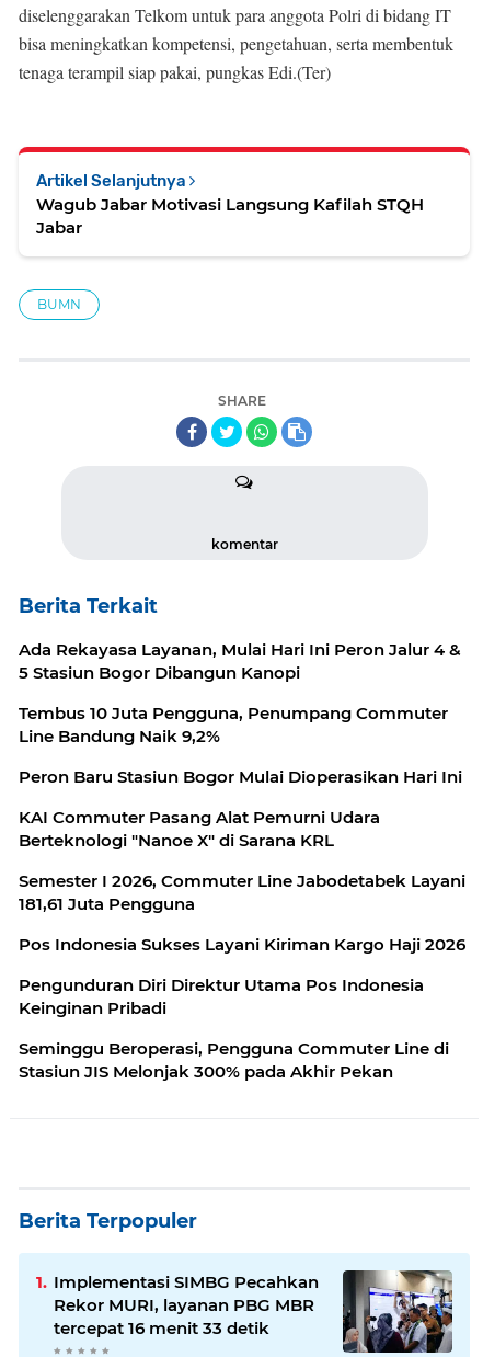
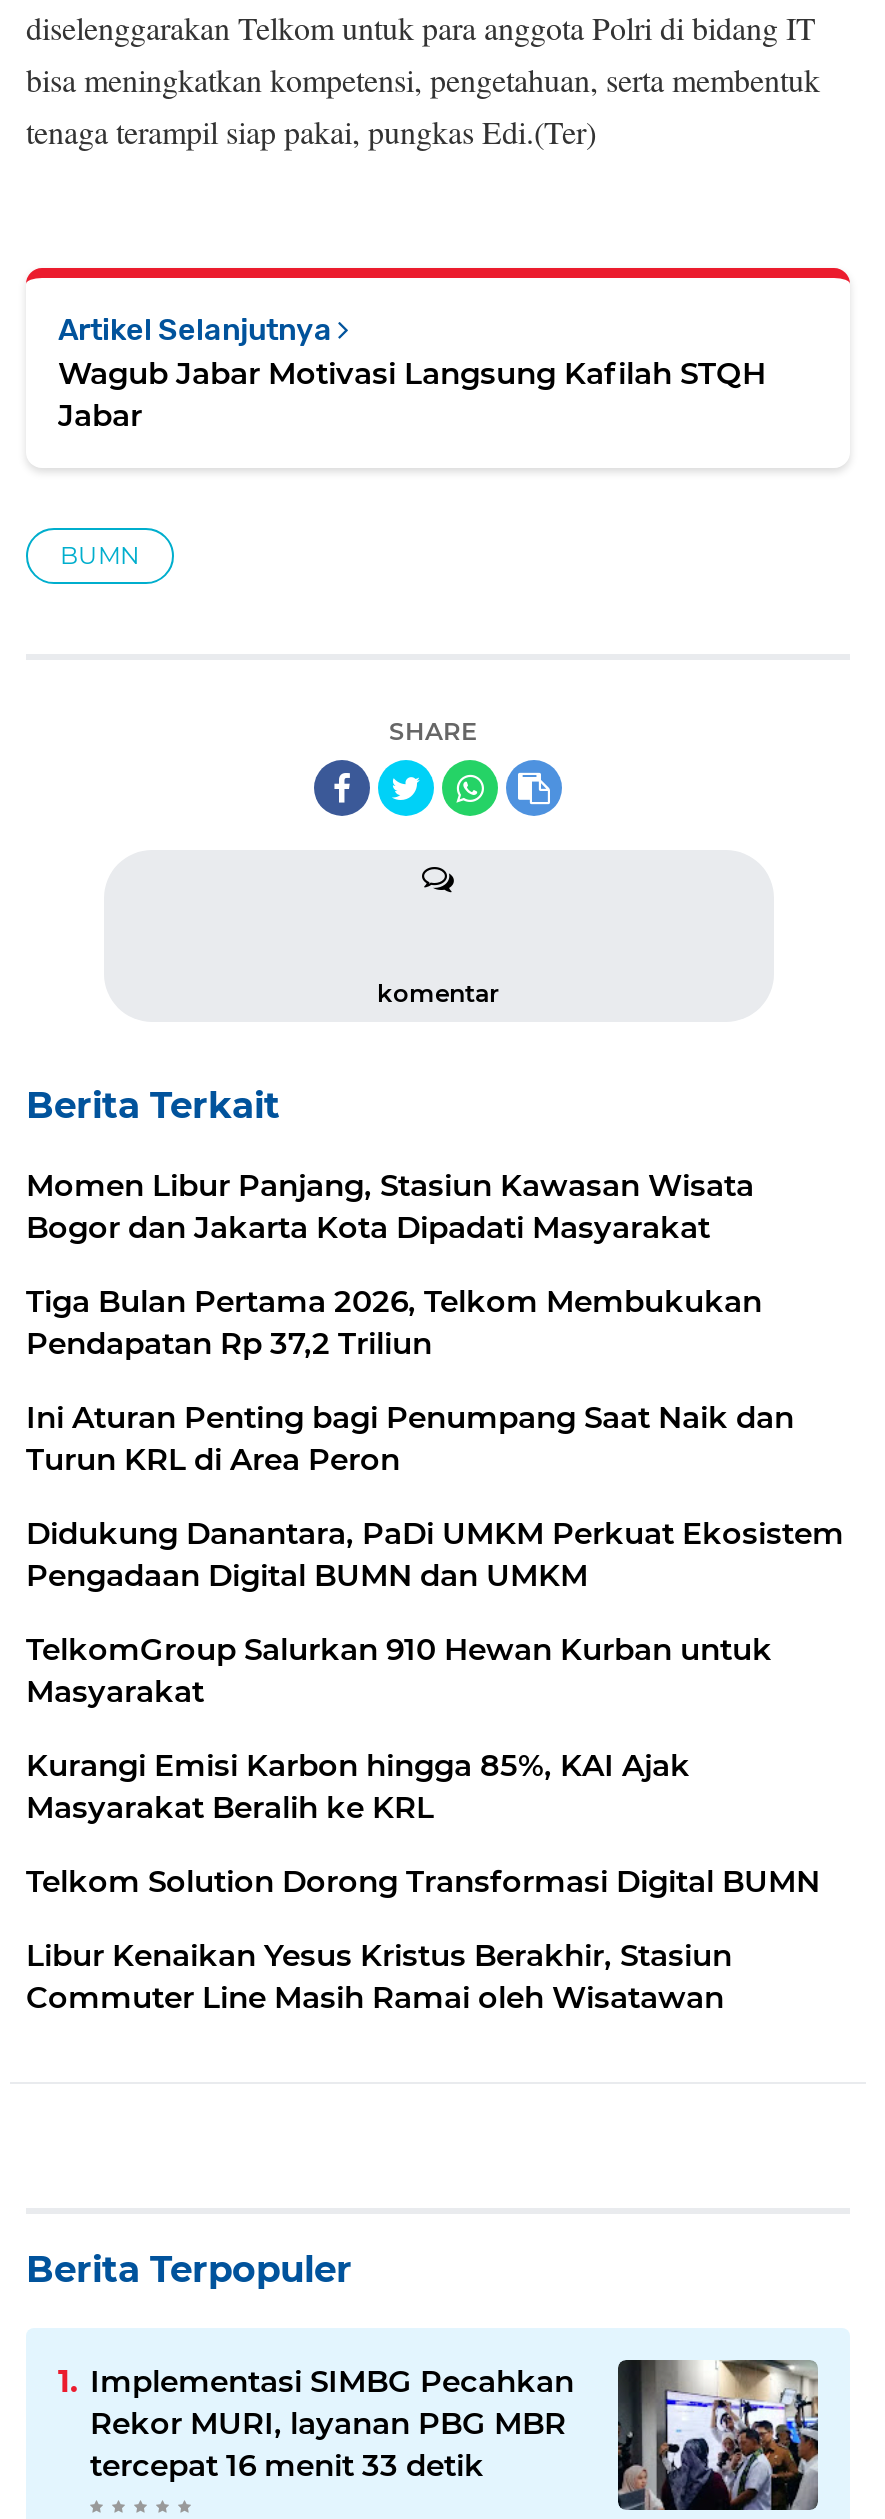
[19,639,461,683] Ada Rekayasa Layanan, Mulai Hari Ini Peron Jalur 4 & | 5 Stasiun Bogor Dibangun Kanopi -> [26,1166,754,1246] Momen Libur Panjang, Stasiun Kawasan Wisata | Bogor dan Jakarta Kota Dipadati Masyarakat
[19,703,448,746] Tembus 10 Juta Pengguna, Penumpang Commuter | Line Bandung Naik 9,2% -> [26,1282,762,1362] Tiga Bulan Pertama 2026, Telkom Membukukan | Pendapatan Rp 37,2 Triliun
[19,766,462,787] Peron Baru Stasiun Bogor Mulai Dioperasikan Hari Ini -> [26,1398,794,1478] Ini Aturan Penting bagi Penumpang Saat Naik dan | Turun KRL di Area Peron
[19,807,380,851] KAI Commuter Pasang Alat Pemurni Udara | Berteknologi "Nanoe X" di Sarana KRL -> [26,1514,844,1594] Didukung Danantara, PaDi UMKM Perkuat Ekosistem | Pengadaan Digital BUMN dan UMKM
[19,870,465,914] Semester I 2026, Commuter Line Jabodetabek Layani | 181,61 Juta Pengguna -> [26,1630,772,1710] TelkomGroup Salurkan 910 Hewan Kurban untuk | Masyarakat
[19,934,465,955] Pos Indonesia Sukses Layani Kiriman Kargo Haji 2026 -> [26,1746,690,1826] Kurangi Emisi Karbon hingga 85%, KAI Ajak | Masyarakat Beralih ke KRL
[19,974,424,1018] Pengunduran Diri Direktur Utama Pos Indonesia | Keinginan Pribadi -> [26,1862,820,1900] Telkom Solution Dorong Transformasi Digital BUMN
[19,1038,449,1082] Seminggu Beroperasi, Pengguna Commuter Line di | Stasiun JIS Melonjak 300% pada Akhir Pekan -> [26,1936,732,2016] Libur Kenaikan Yesus Kristus Berakhir, Stasiun | Commuter Line Masih Ramai oleh Wisatawan

